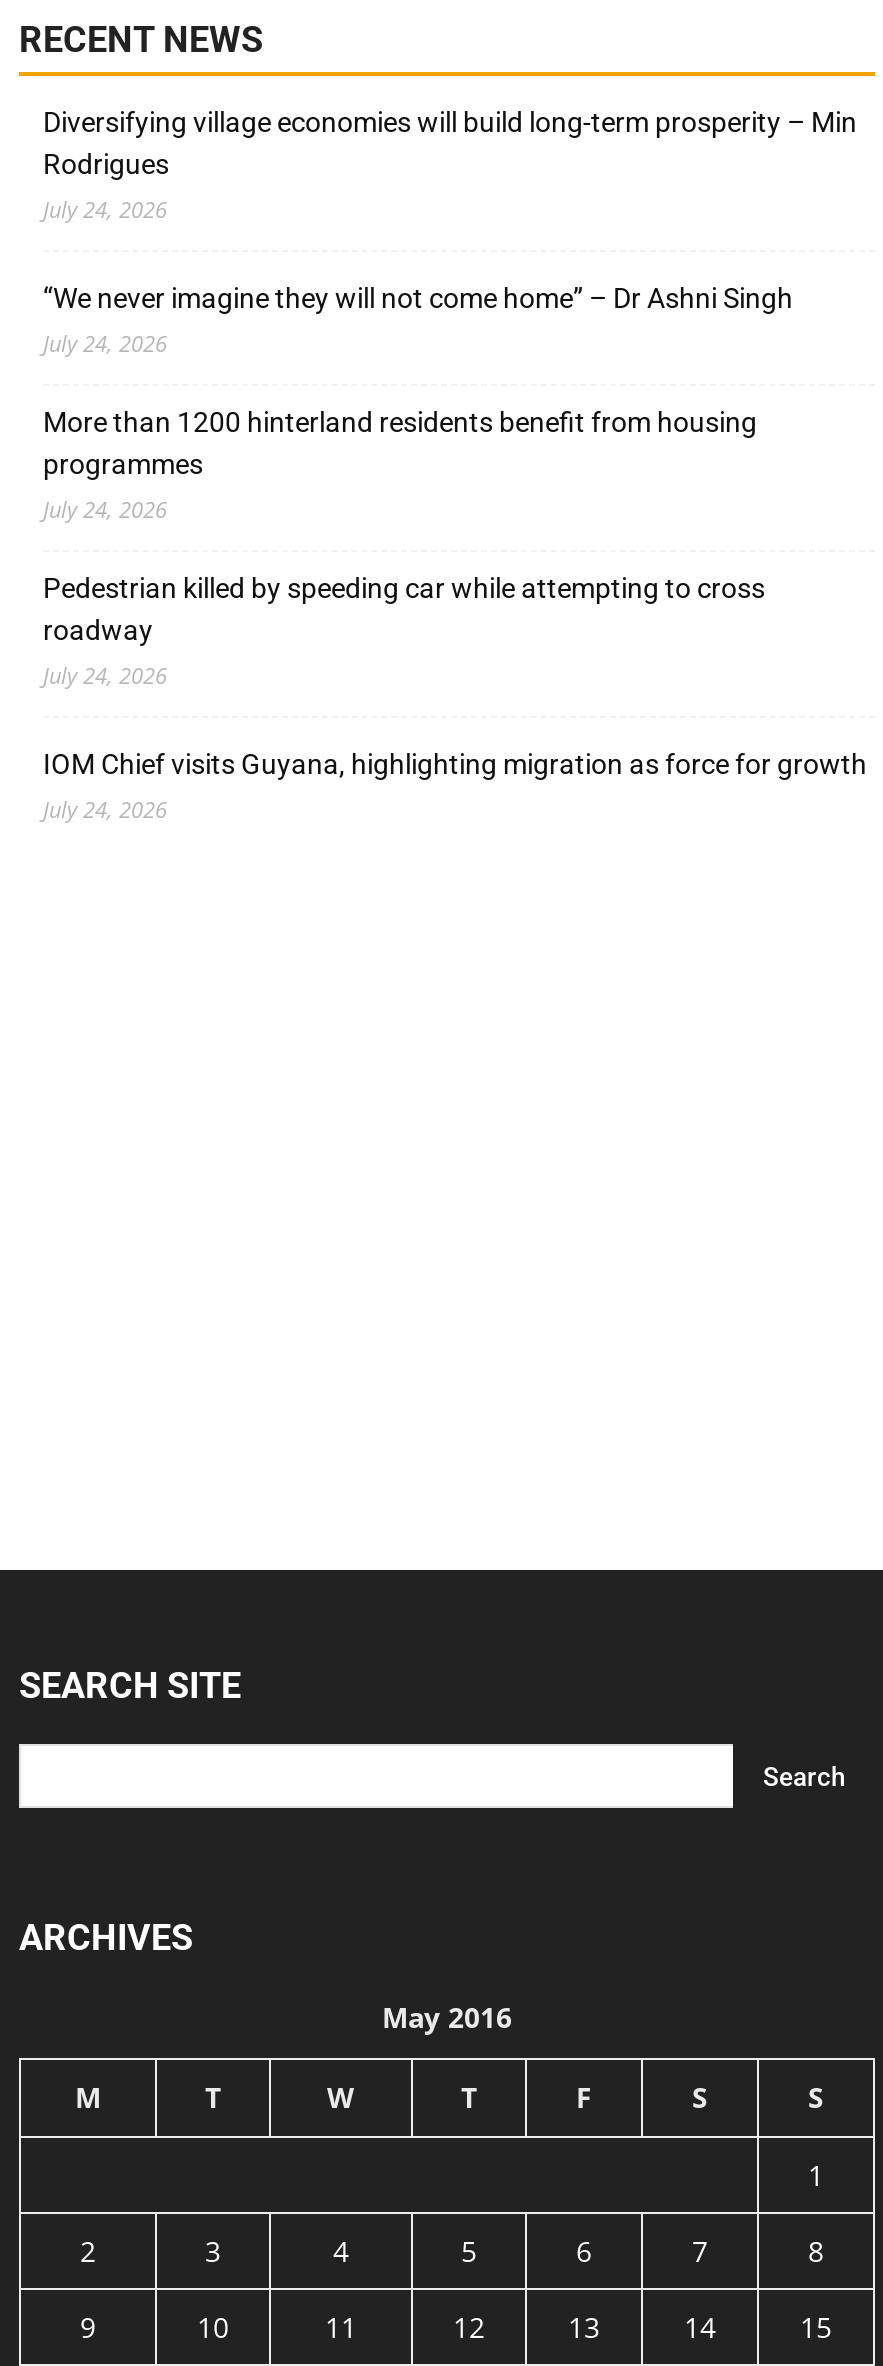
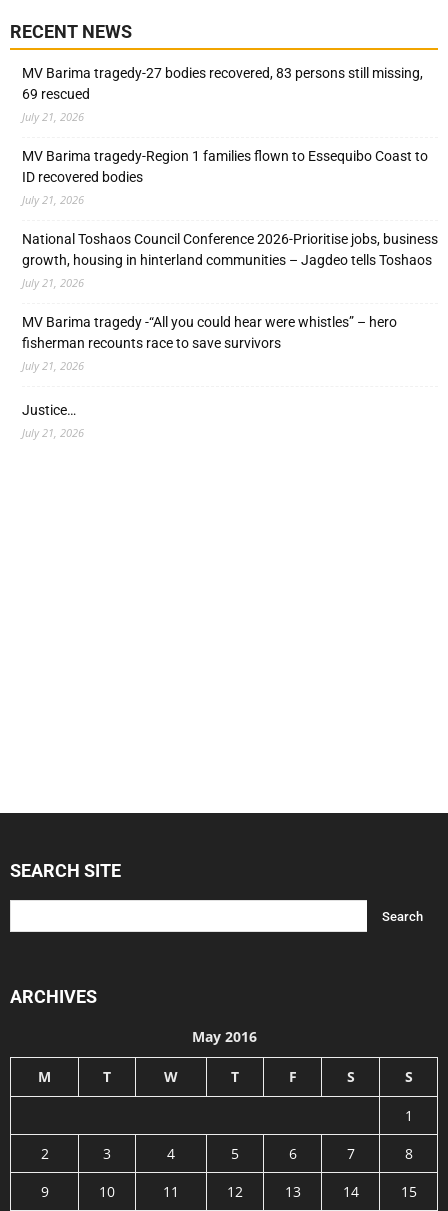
[43,107,857,225] Diversifying village economies will build long-term prosperity – Min | Rodrigues | July 24, 2026 -> [22,65,423,124] MV Barima tragedy-27 bodies recovered, 83 persons still missing, | 69 rescued | July 21, 2026
[43,283,793,359] “We never imagine they will not come home” – Dr Ashni Singh | July 24, 2026 -> [22,148,428,207] MV Barima tragedy-Region 1 families flown to Essequibo Coast to | ID recovered bodies | July 21, 2026
[43,407,757,525] More than 1200 hinterland residents benefit from housing | programmes | July 24, 2026 -> [22,231,438,290] National Toshaos Council Conference 2026-Prioritise jobs, business | growth, housing in hinterland communities – Jagdeo tells Toshaos | July 21, 2026
[43,573,765,691] Pedestrian killed by speeding car while attempting to cross | roadway | July 24, 2026 -> [22,314,397,373] MV Barima tragedy -“All you could hear were whistles” – hero | fisherman recounts race to save survivors | July 21, 2026
[43,749,867,825] IOM Chief visits Guyana, highlighting migration as force for growth | July 24, 2026 -> [22,402,84,440] Justice… | July 21, 2026

